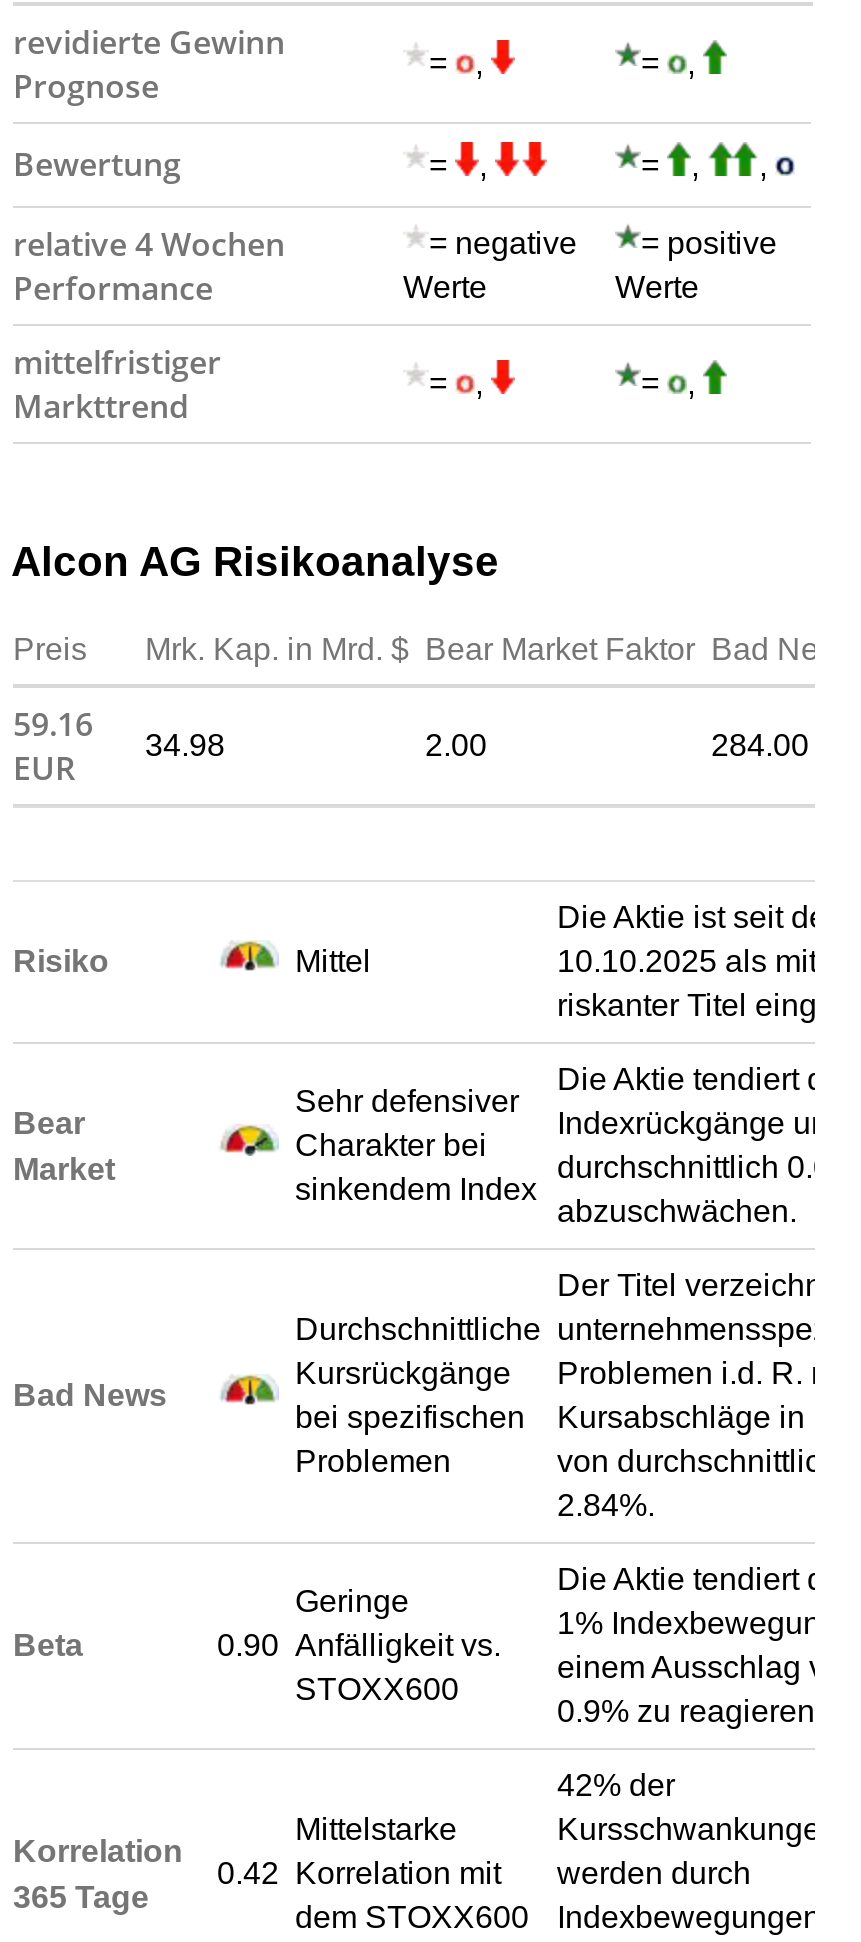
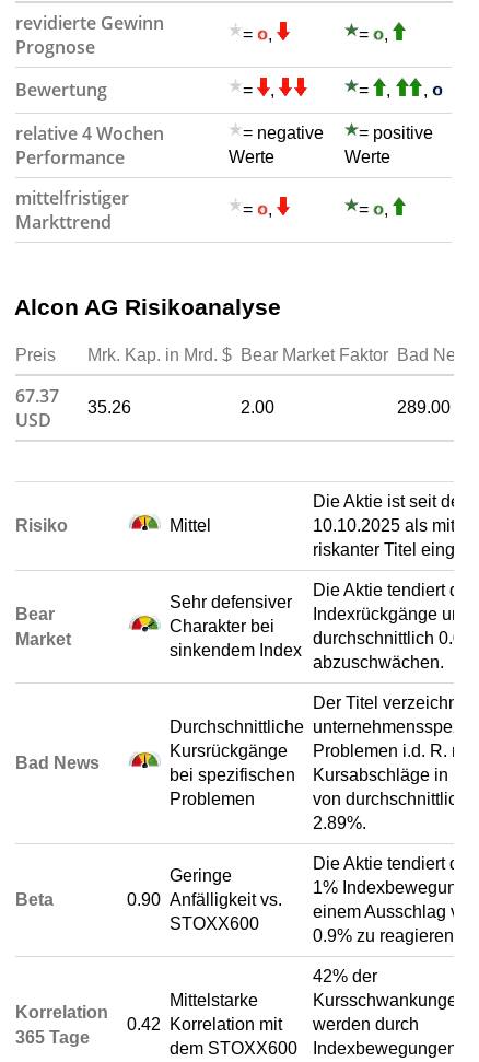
[13,702,93,790] 59.16 | EUR -> [15,384,59,432] 67.37 | USD
[145,728,225,762] 34.98 -> [87,398,131,417] 35.26
[711,728,809,762] 284.00 -> [397,398,451,417] 289.00
[557,1488,655,1522] 2.84%. -> [313,814,366,832] 2.89%.

